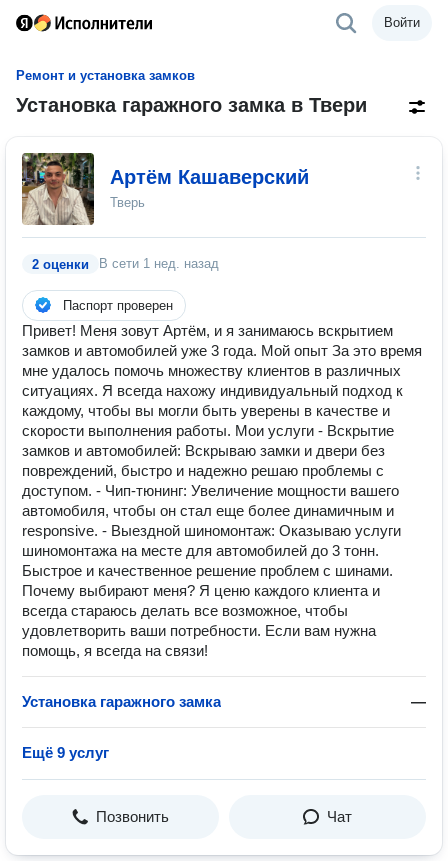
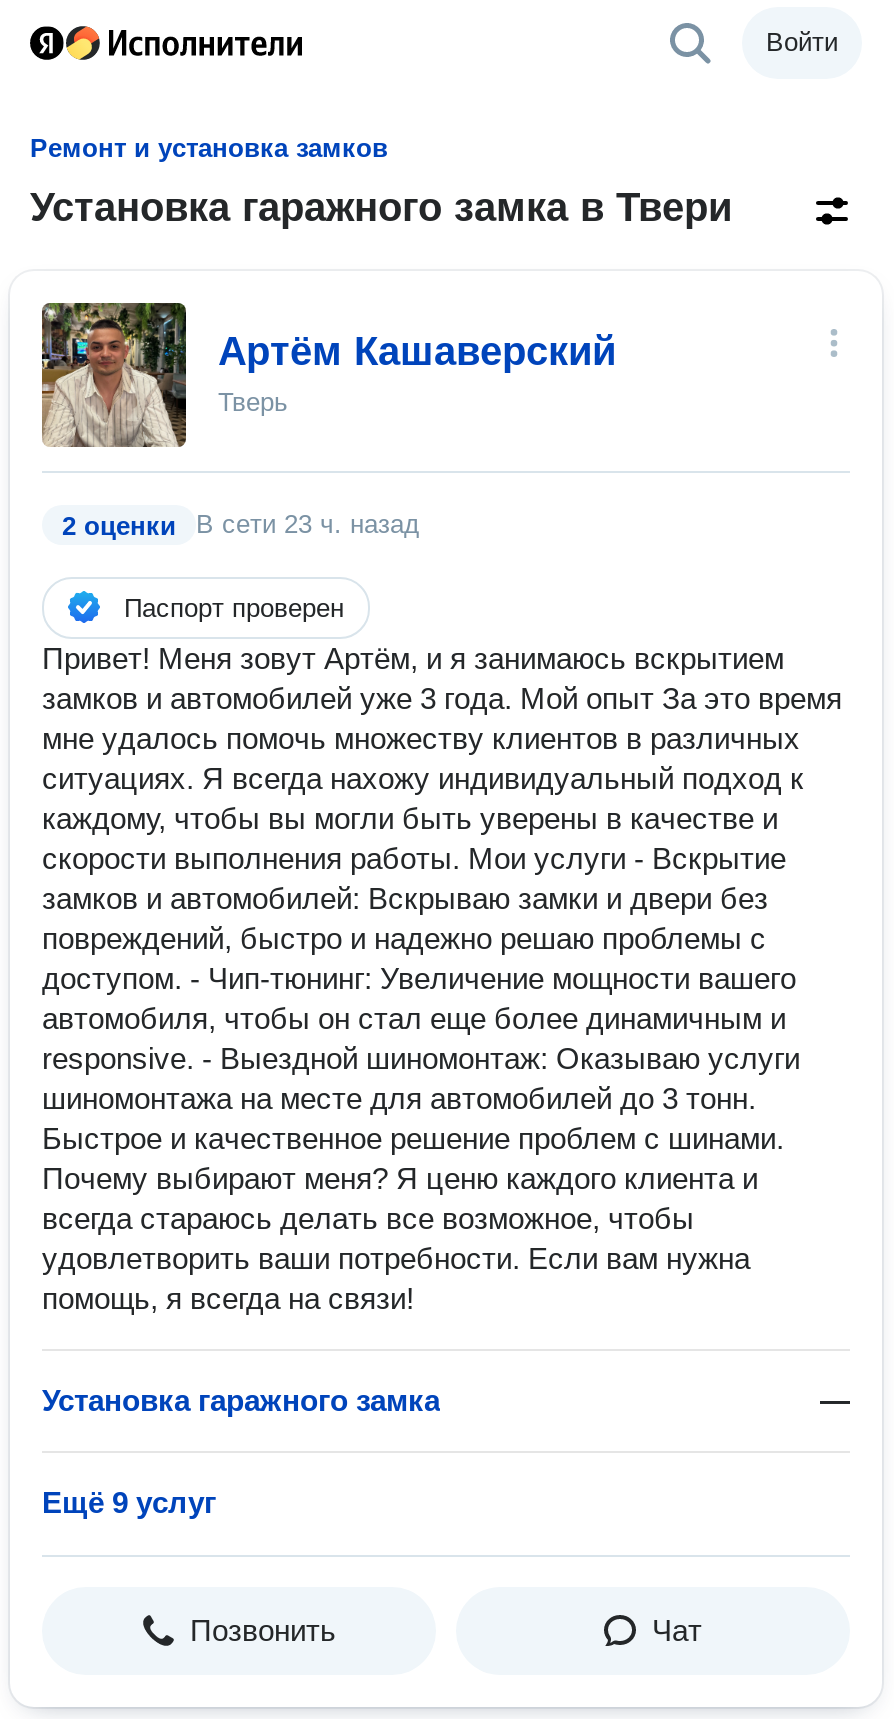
[99,256,219,271] В сети 1 нед. назад -> [196,509,420,539] В сети 23 ч. назад

